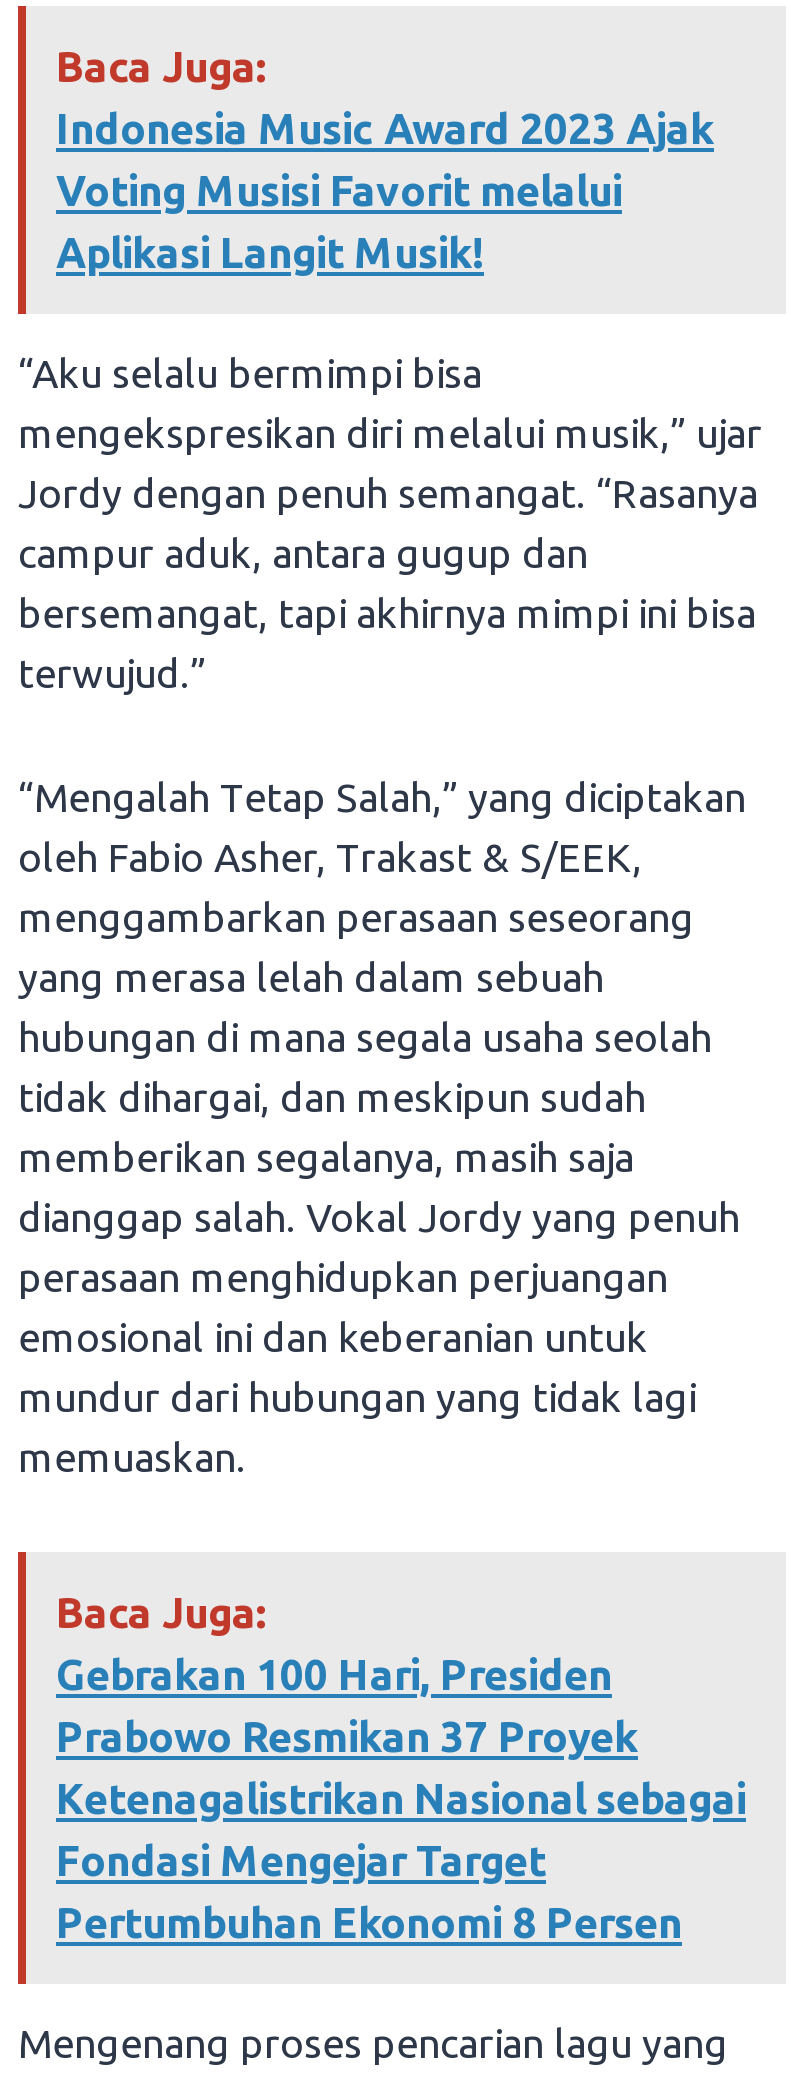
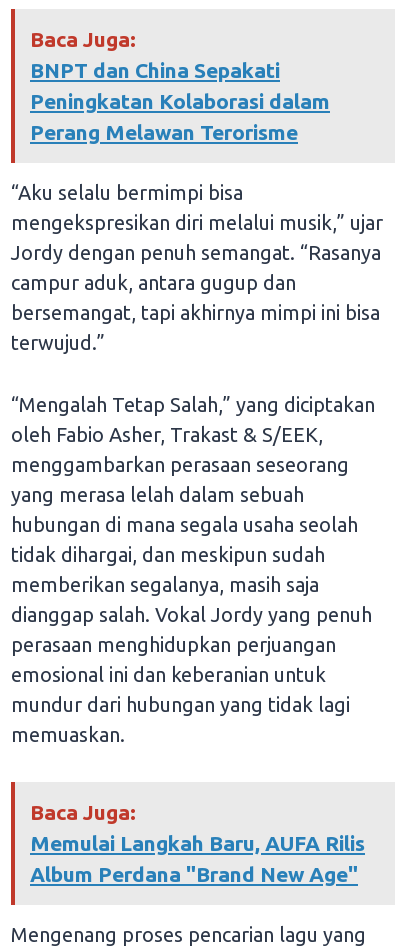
[56,104,714,276] Indonesia Music Award 2023 Ajak | Voting Musisi Favorit melalui | Aplikasi Langit Musik! -> [30,58,330,144] BNPT dan China Sepakati | Peningkatan Kolaborasi dalam | Perang Melawan Terorisme
[56,1650,746,1946] Gebrakan 100 Hari, Presiden | Prabowo Resmikan 37 Proyek | Ketenagalistrikan Nasional sebagai | Fondasi Mengejar Target | Pertumbuhan Ekonomi 8 Persen -> [30,831,365,886] Memulai Langkah Baru, AUFA Rilis | Album Perdana "Brand New Age"

